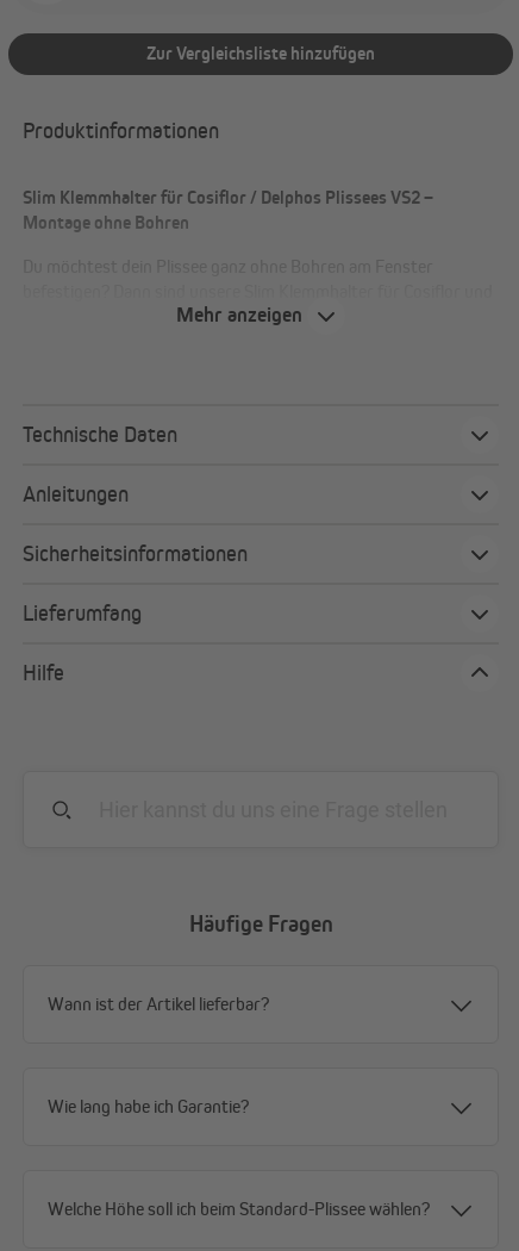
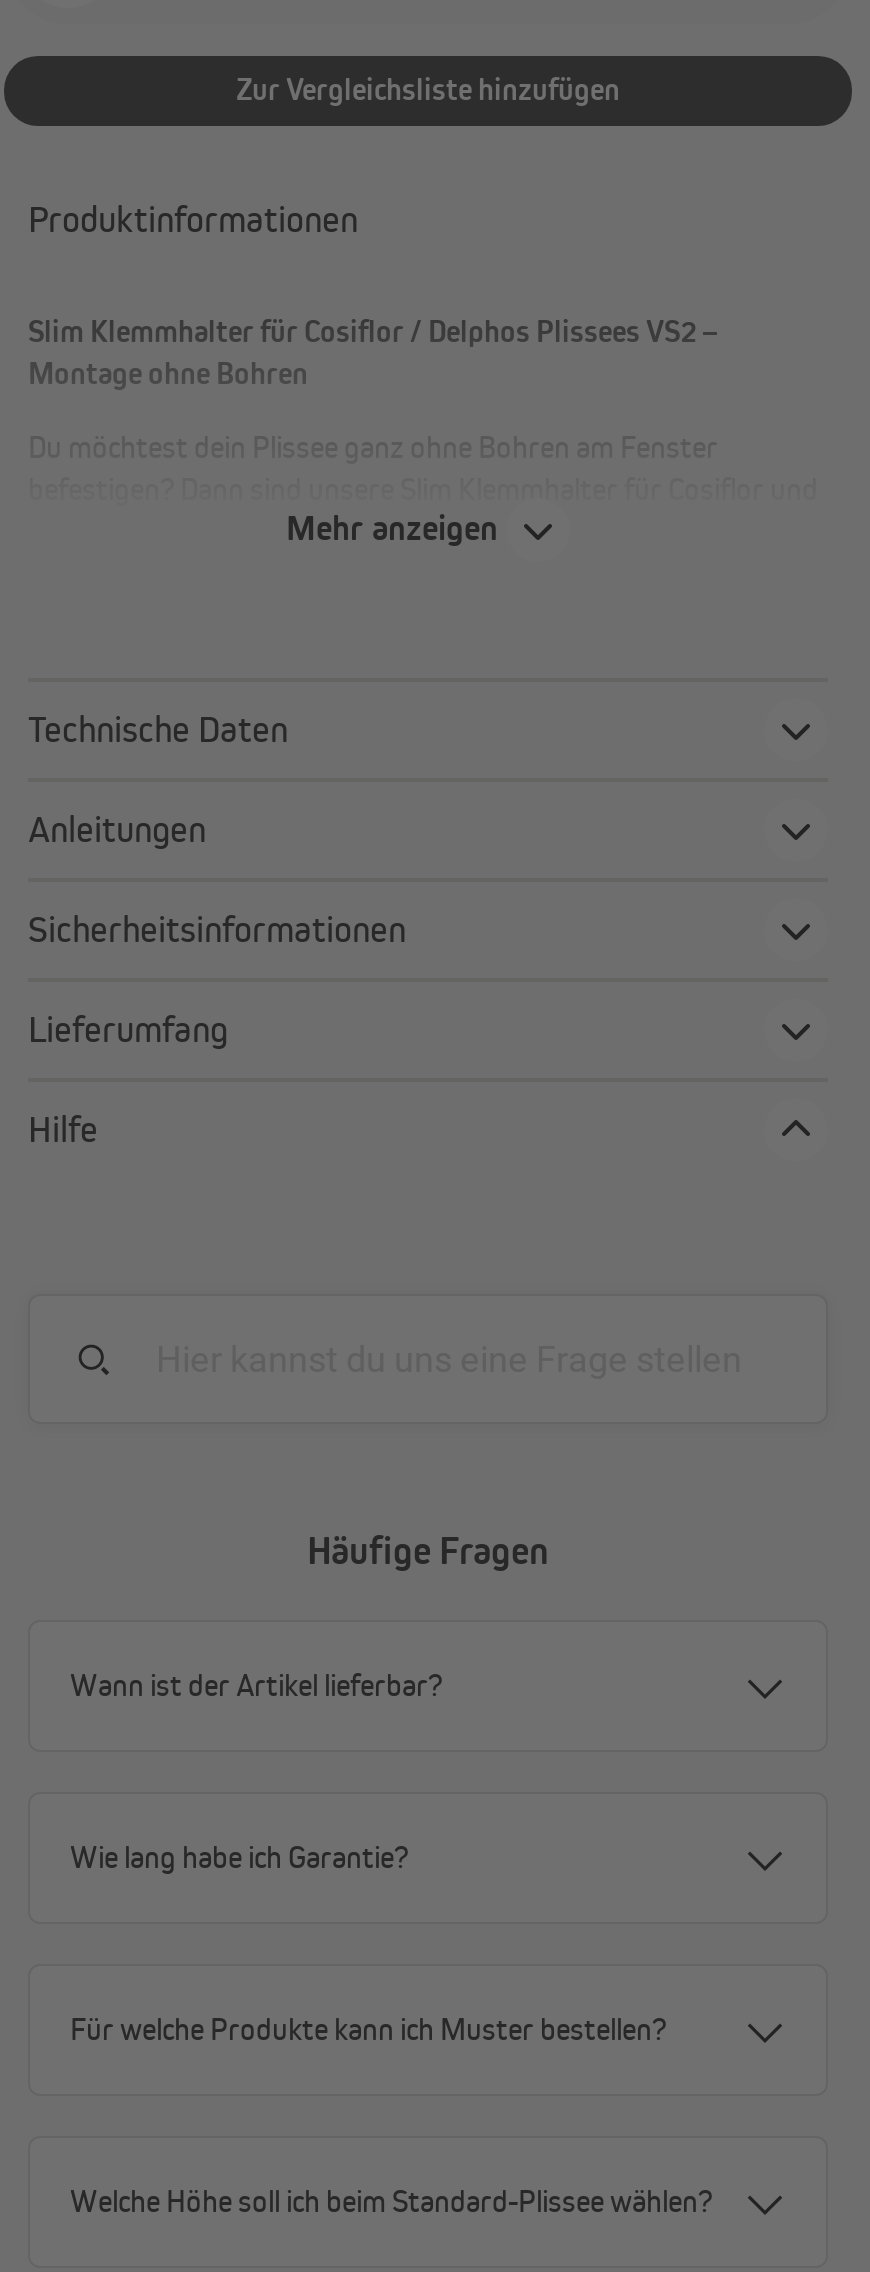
none -> [70,2010,666,2048] Für welche Produkte kann ich Muster bestellen?

